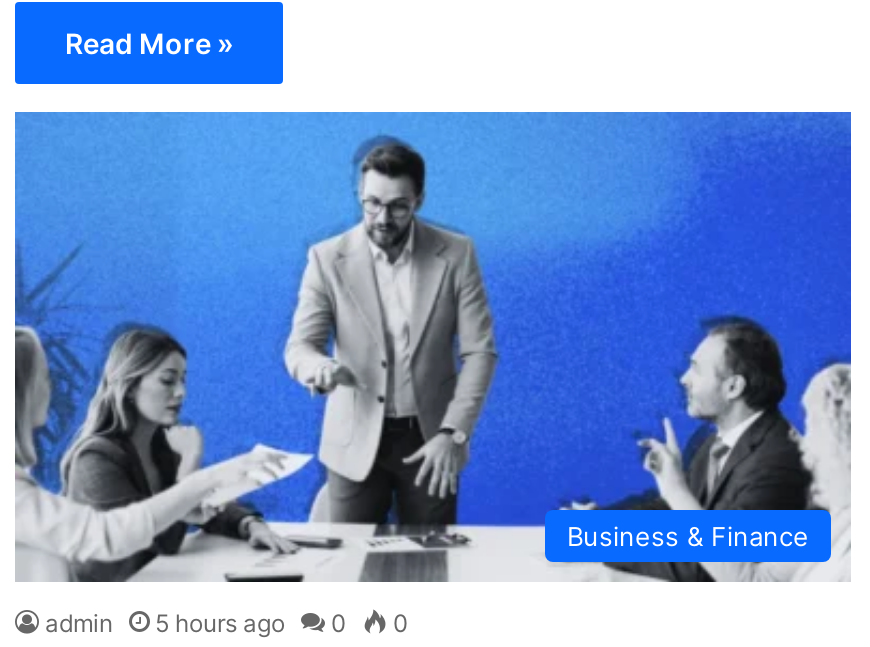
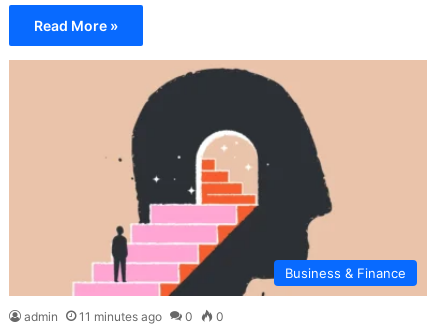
[13,110,853,638] [image] | admin 5 hours ago 0 0 -> [9,60,427,324] [image] | admin 11 minutes ago 0 0

